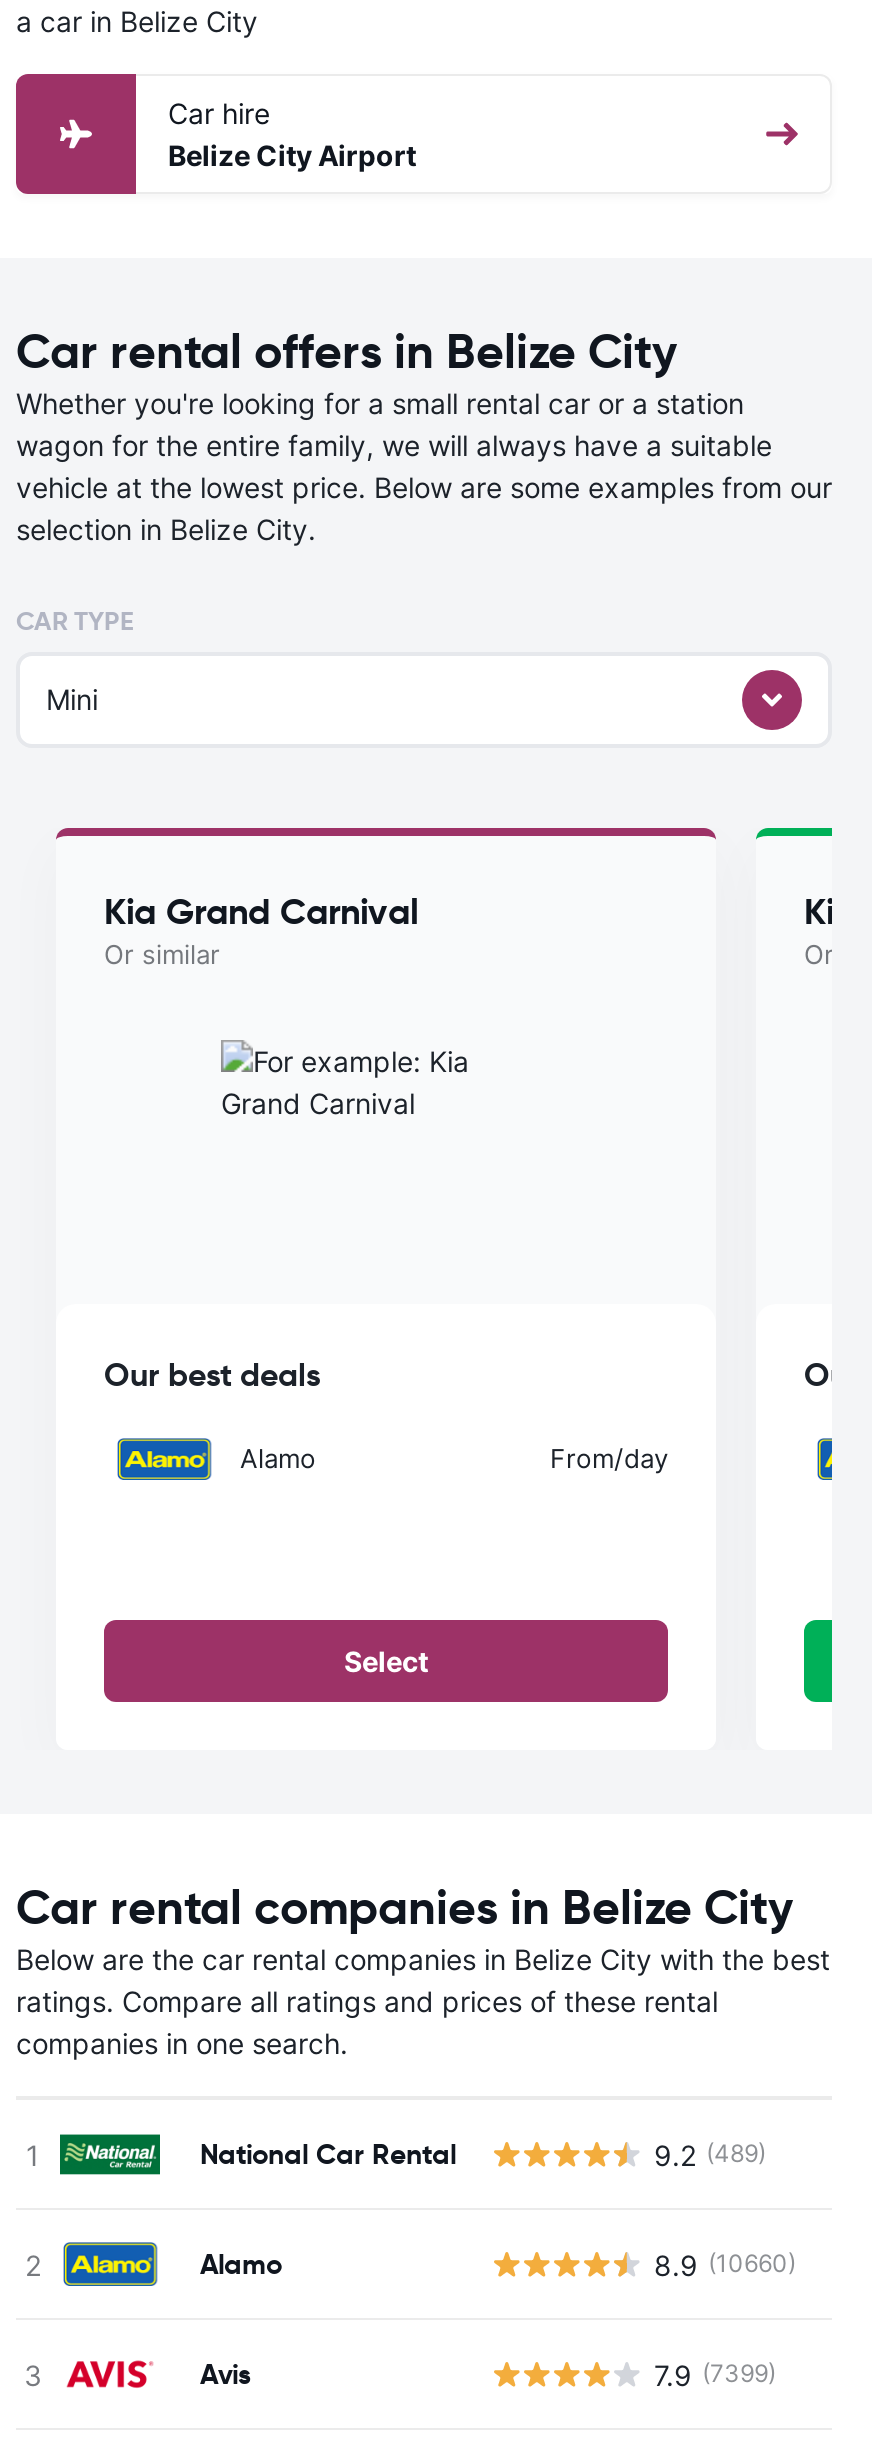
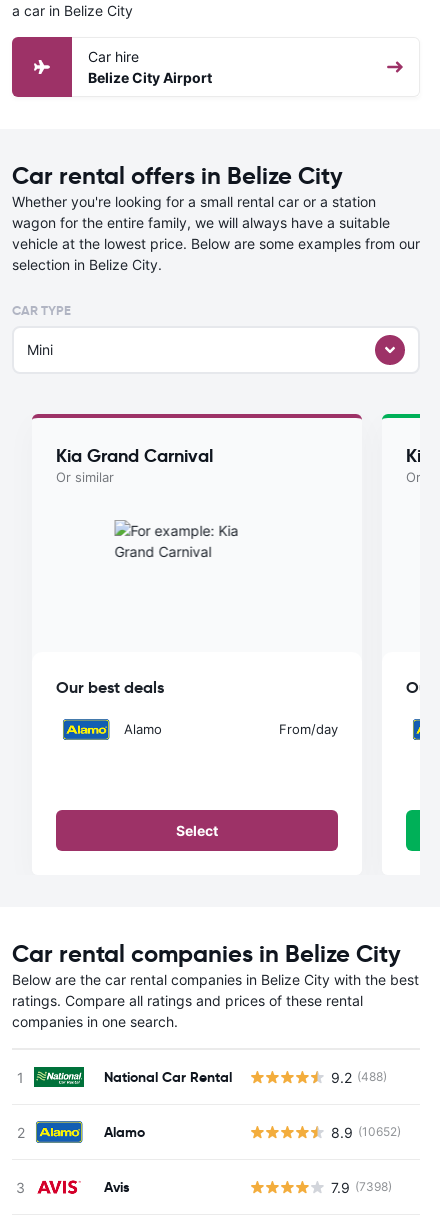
[654,2137,766,2171] 9.2 (489) -> [331,1068,387,1085] 9.2 (488)
[654,2247,796,2281] 8.9 (10660) -> [331,1123,401,1140] 8.9 (10652)
[654,2357,776,2391] 7.9 (7399) -> [331,1178,392,1195] 7.9 (7398)

